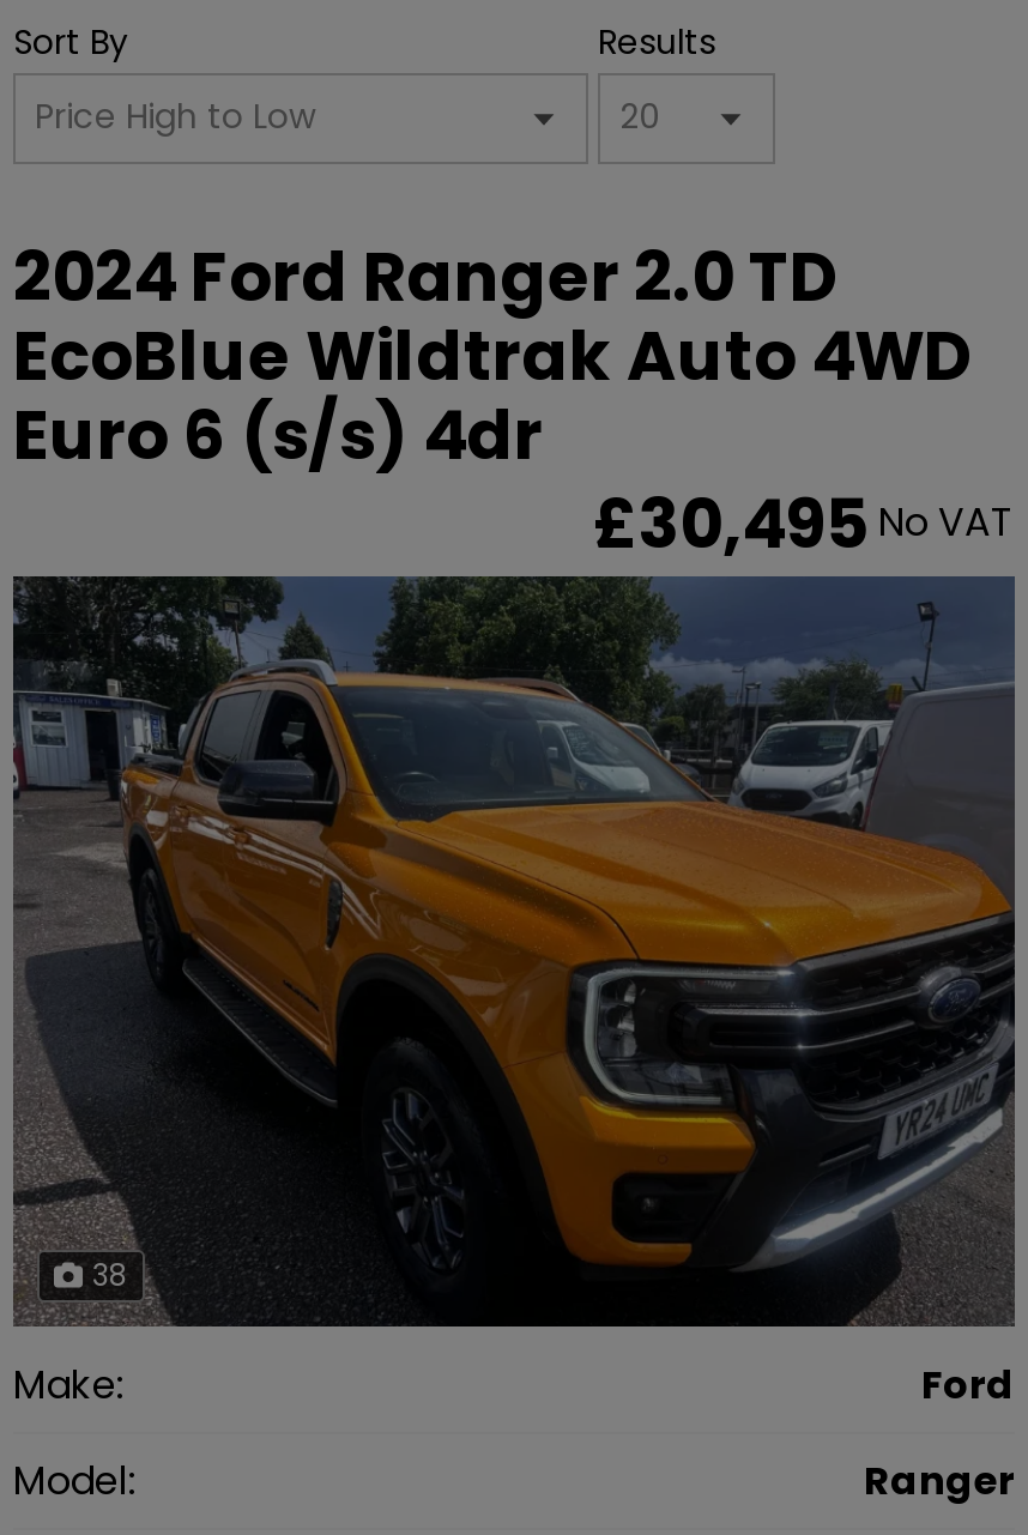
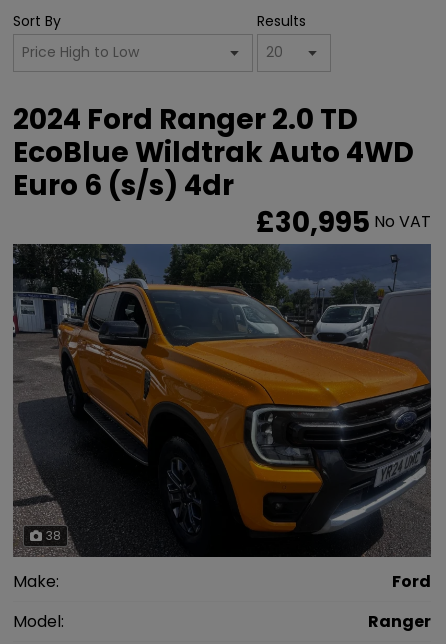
[593,477,1015,571] £30,495 No VAT -> [256,203,431,242] £30,995 No VAT

